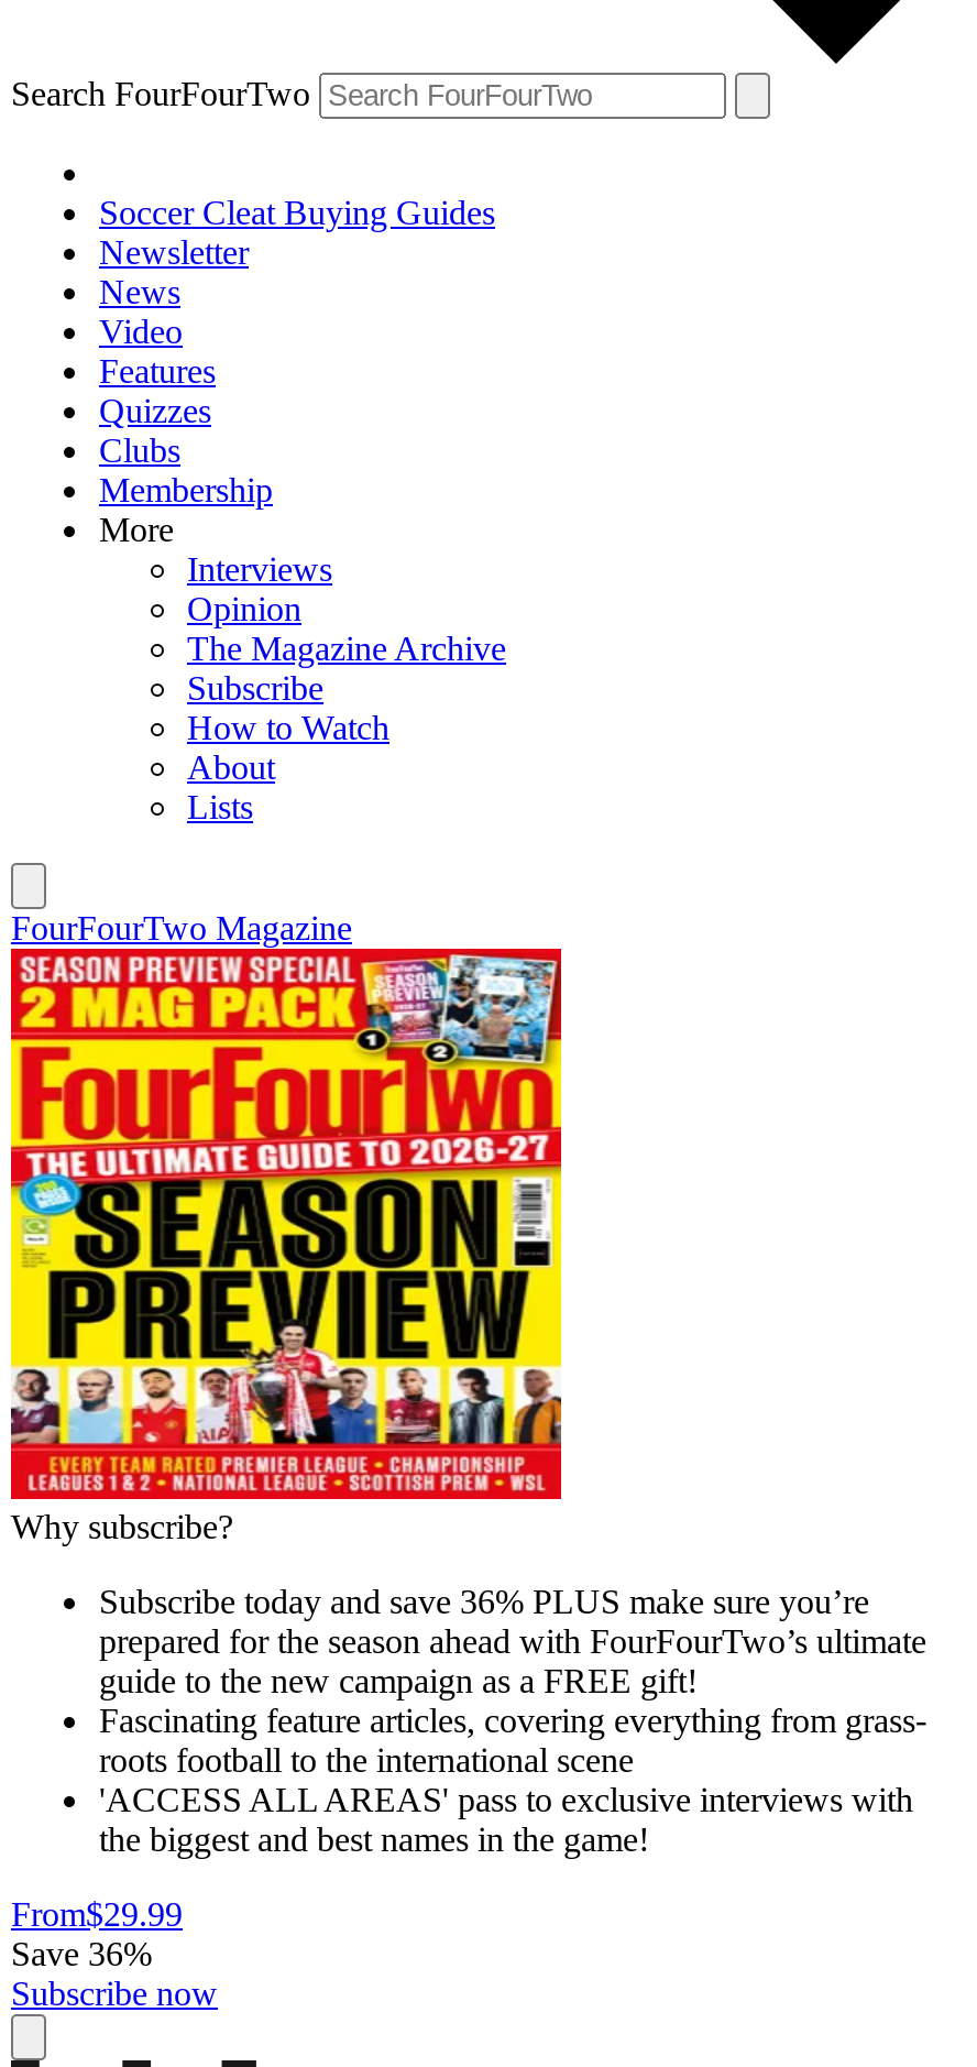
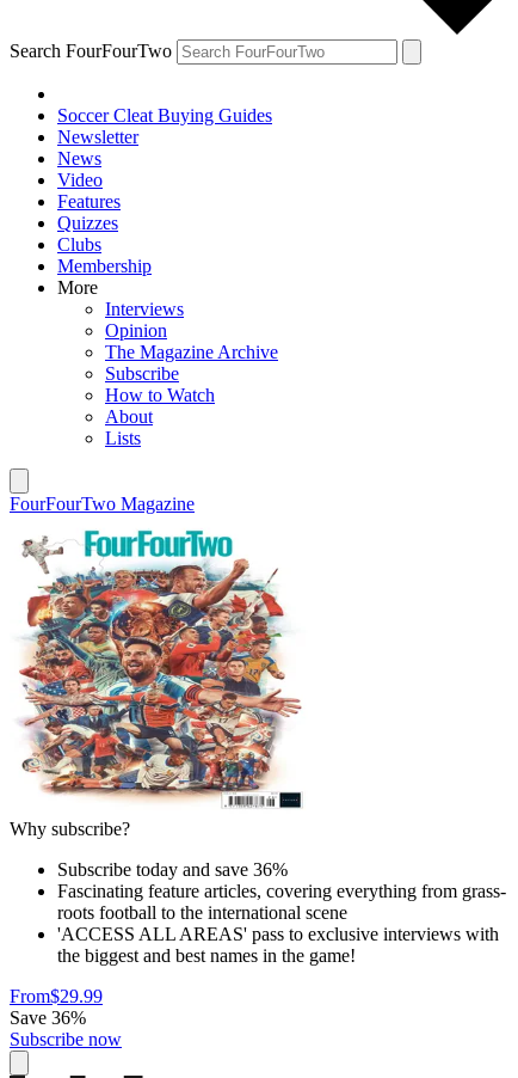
[9,947,926,1698] [image] | Subscribe today and save 36% PLUS make sure you’re | prepared for the season ahead with FourFourTwo’s ultimate | guide to the new campaign as a FREE gift! -> [10,515,308,879] [image] | Subscribe today and save 36%

